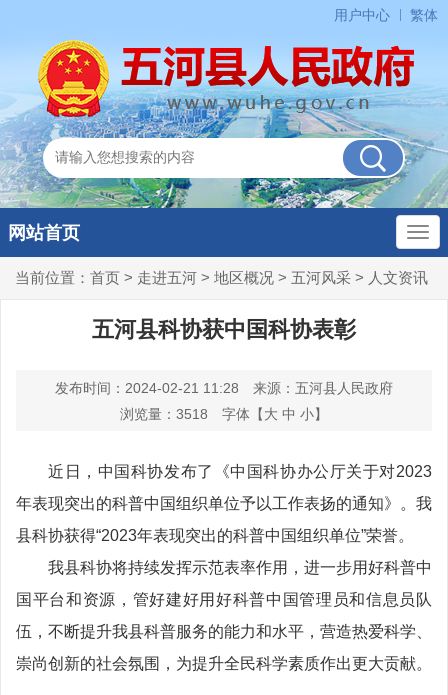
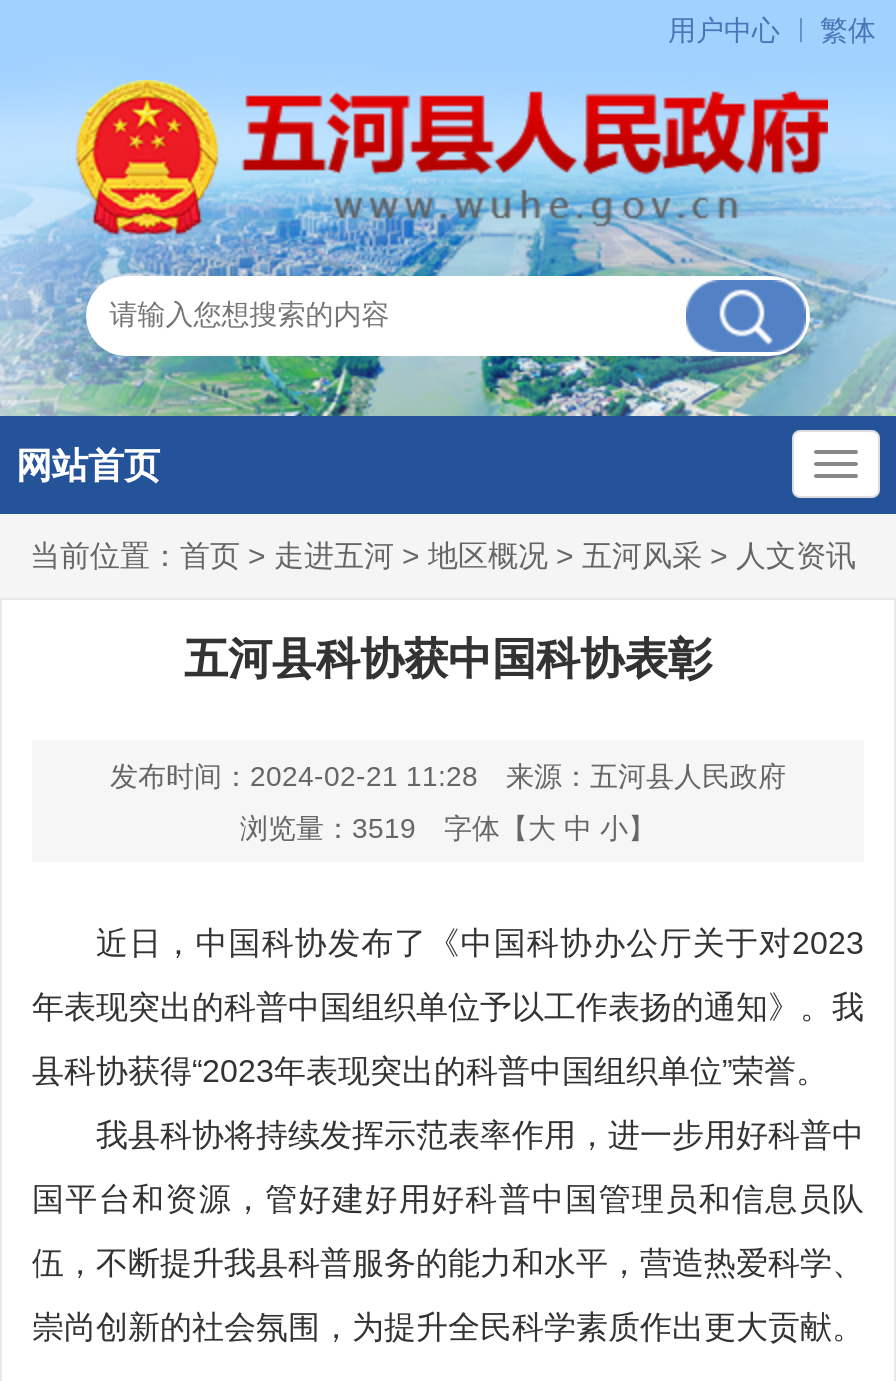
[120,406,328,422] 浏览量：3518 字体【大 中 小】 -> [240,811,656,843] 浏览量：3519 字体【大 中 小】

